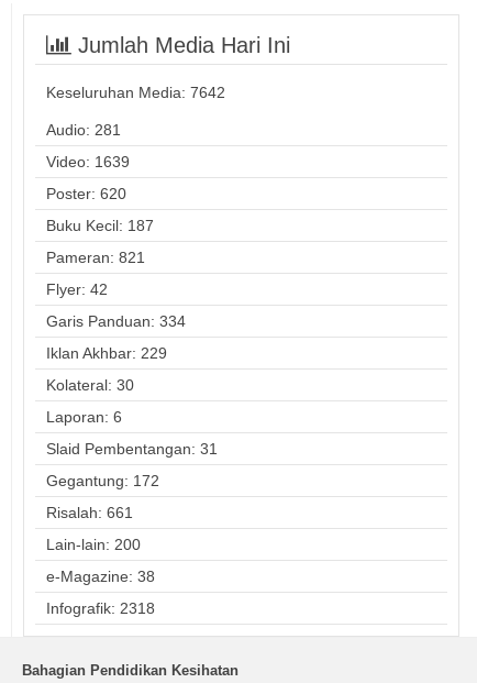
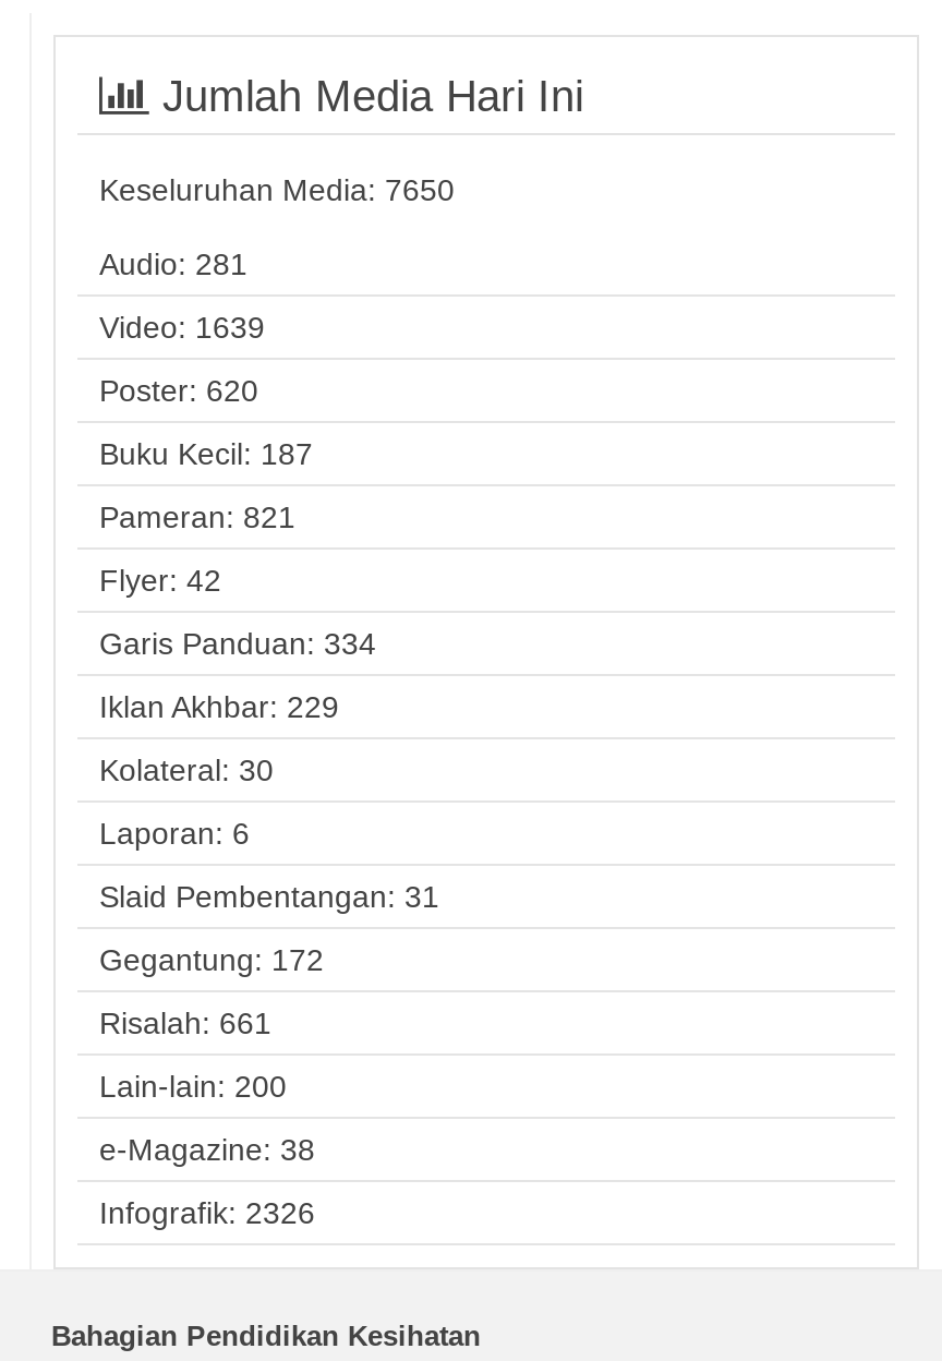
[46,84,225,102] Keseluruhan Media: 7642 -> [99,173,455,208] Keseluruhan Media: 7650
[46,600,155,617] Infografik: 2318 -> [99,1196,315,1231] Infografik: 2326

